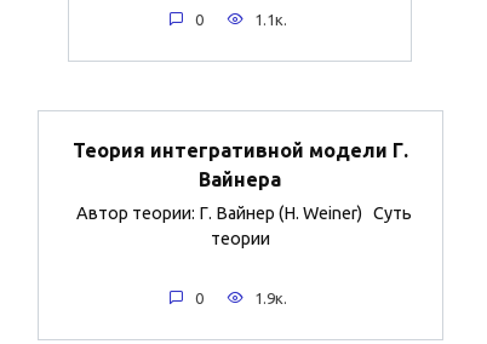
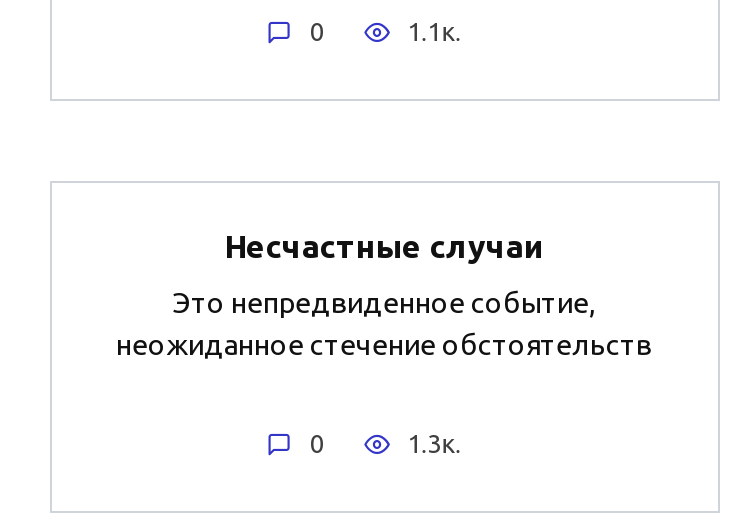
[72,139,408,190] Теория интегративной модели Г. | Вайнера -> [224,229,544,265] Несчастные случаи
[68,203,411,248] Автор теории: Г. Вайнер (H. Weiner) Суть | теории -> [116,288,652,362] Это непредвиденное событие, | неожиданное стечение обстоятельств
[254,289,287,306] 1.9к. -> [408,430,462,458] 1.3к.

